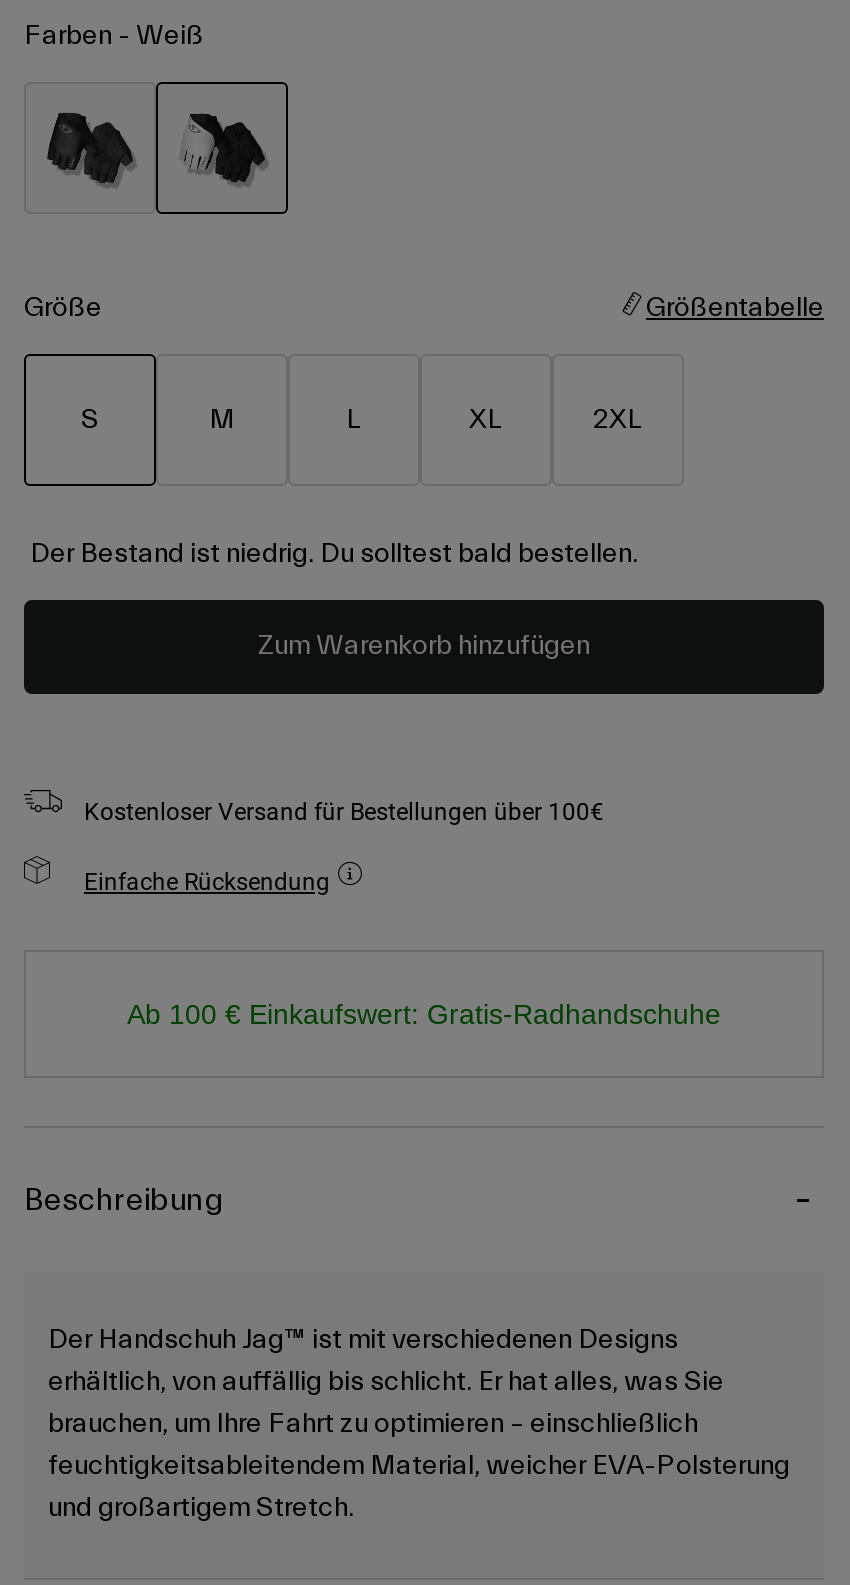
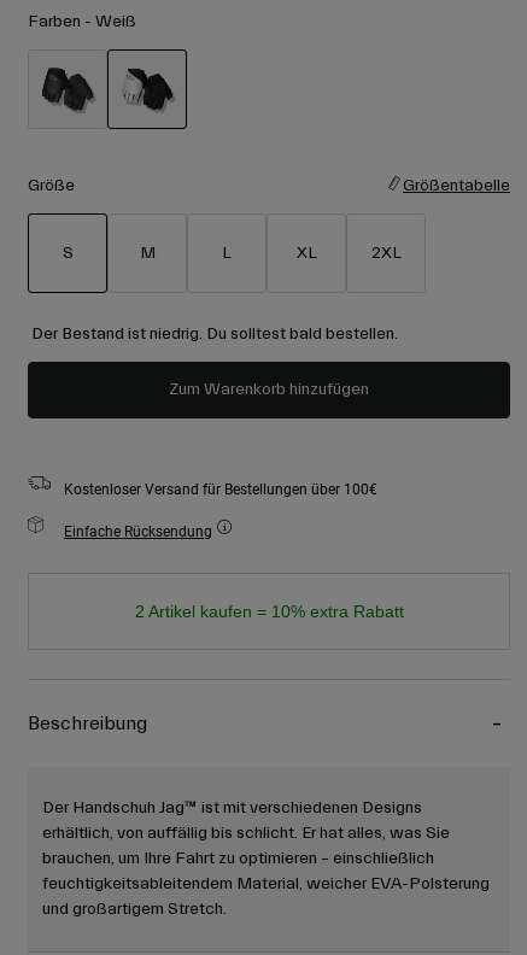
[127,998,721,1030] Ab 100 € Einkaufswert: Gratis-Radhandschuhe -> [134,602,403,621] 2 Artikel kaufen = 10% extra Rabatt

